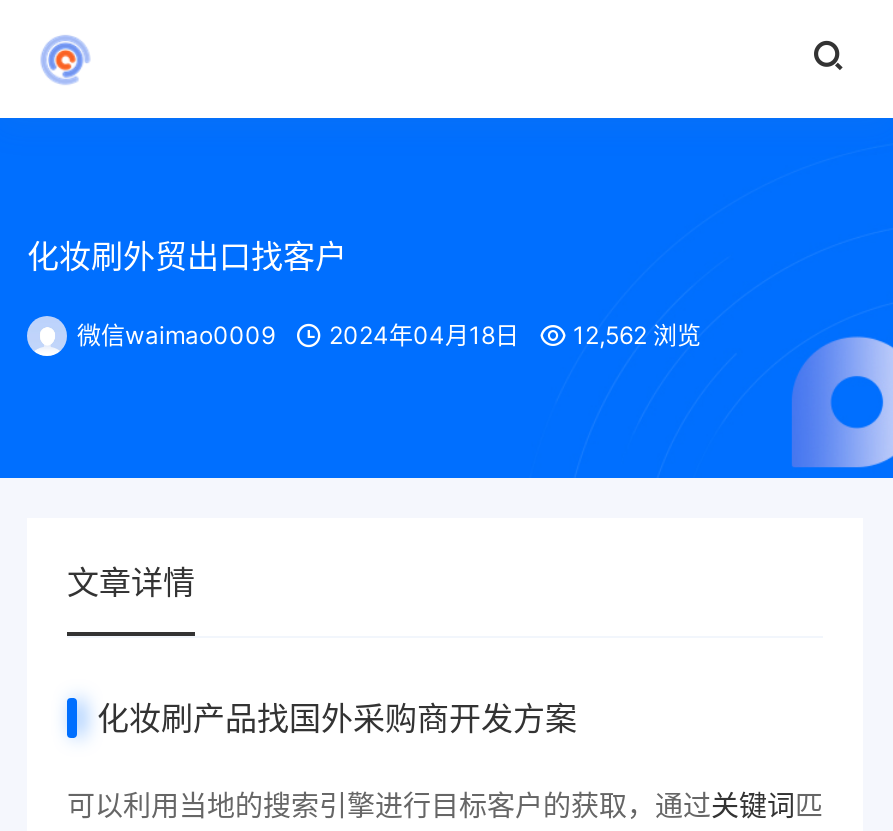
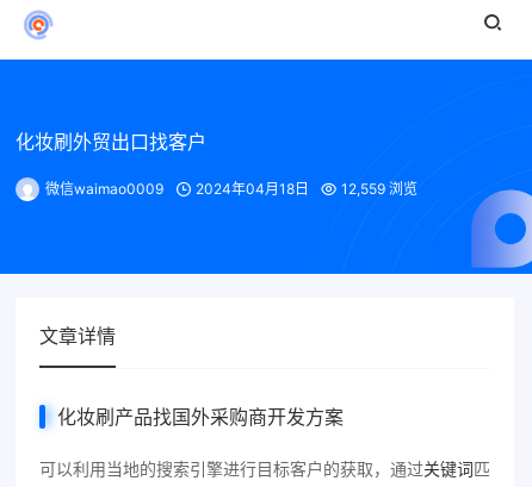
[77,320,701,350] 微信waimao0009 2024年04月18日 12,562 浏览 -> [45,180,417,198] 微信waimao0009 2024年04月18日 12,559 浏览

